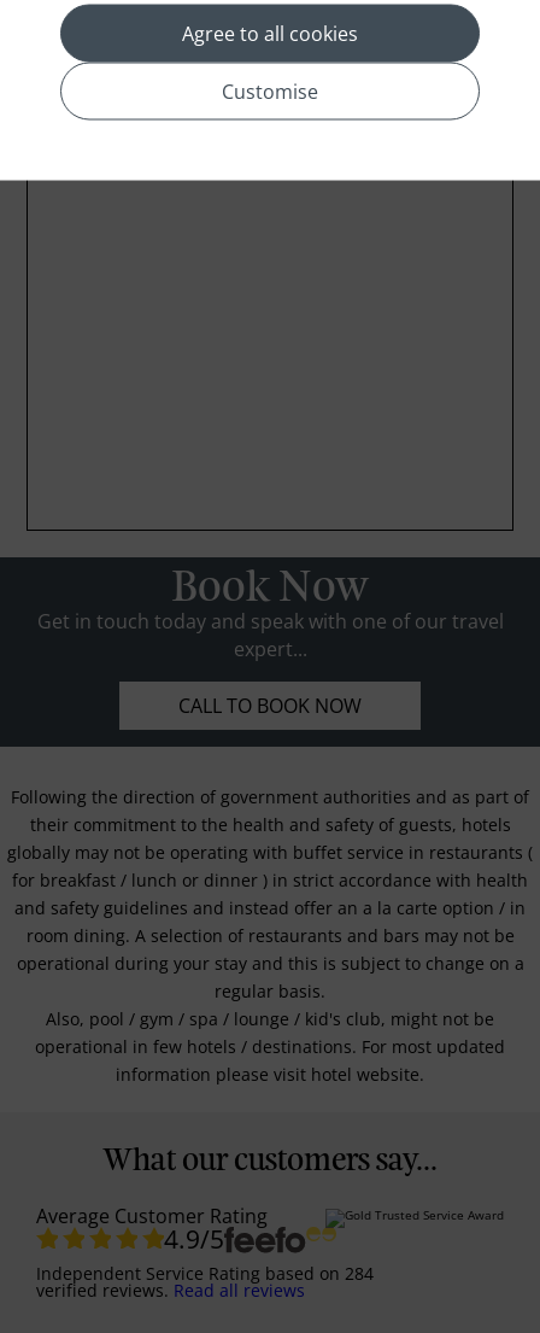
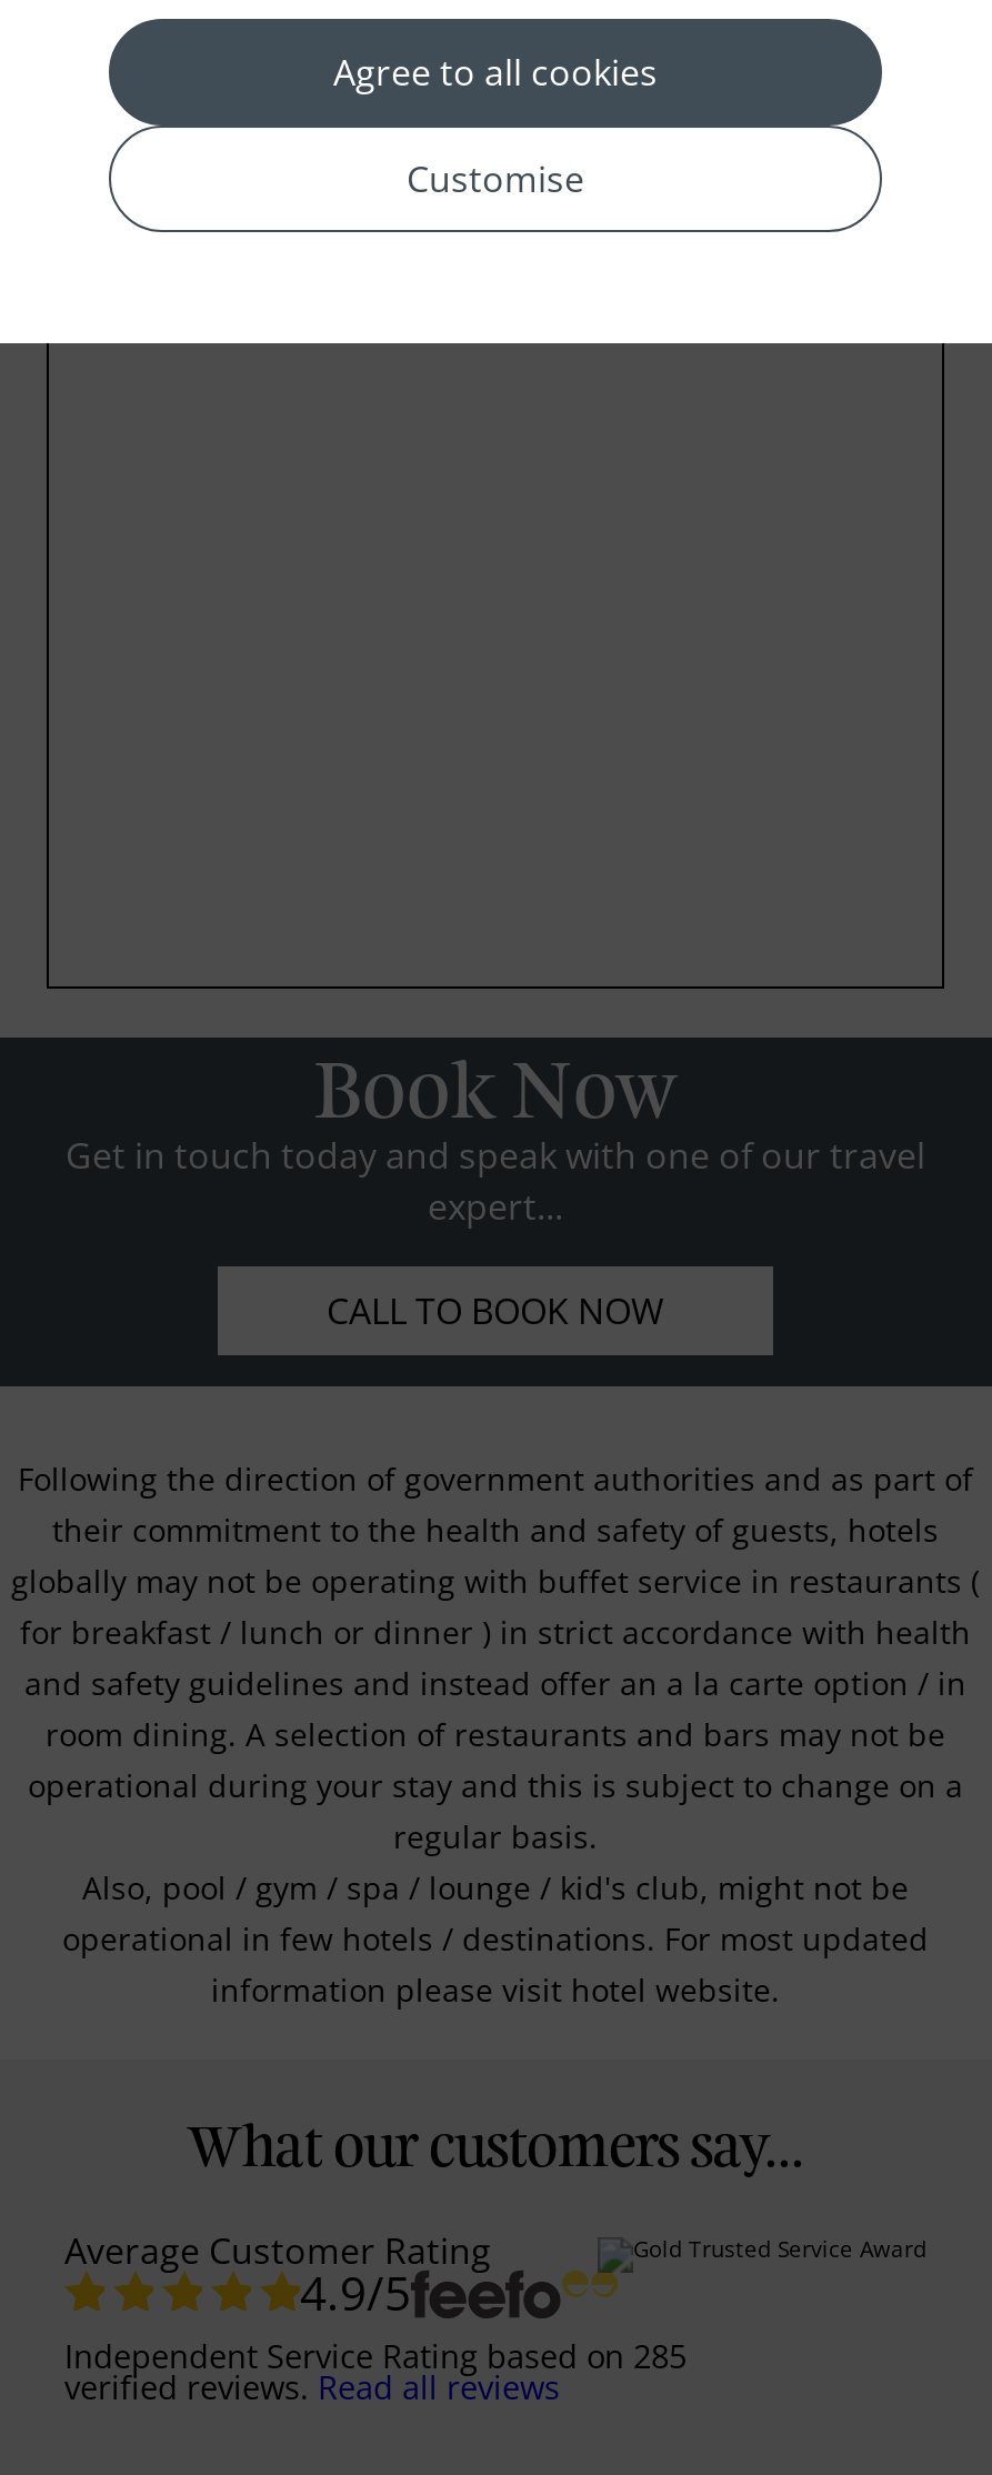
[36,1262,374,1285] Independent Service Rating based on 284 -> [64,2335,687,2377] Independent Service Rating based on 285

